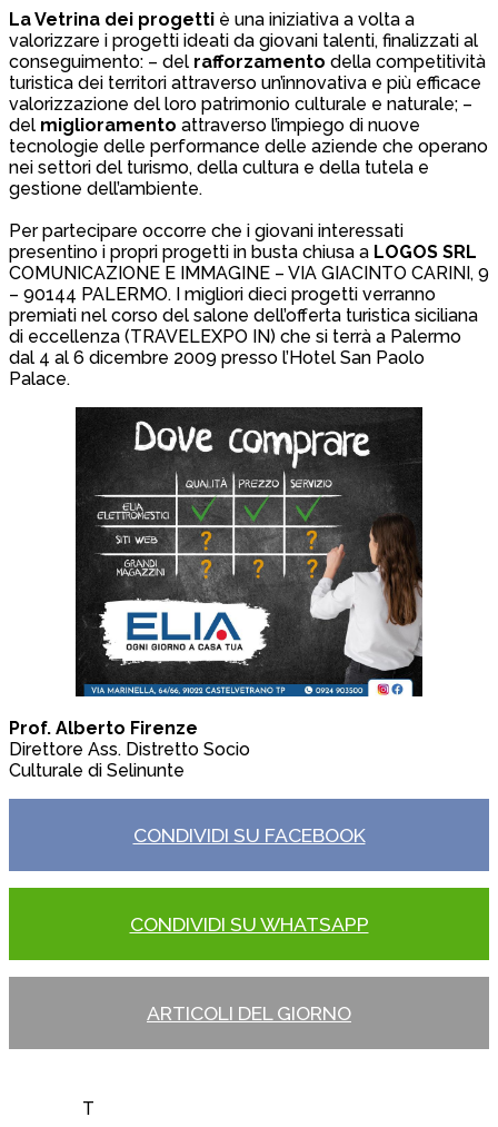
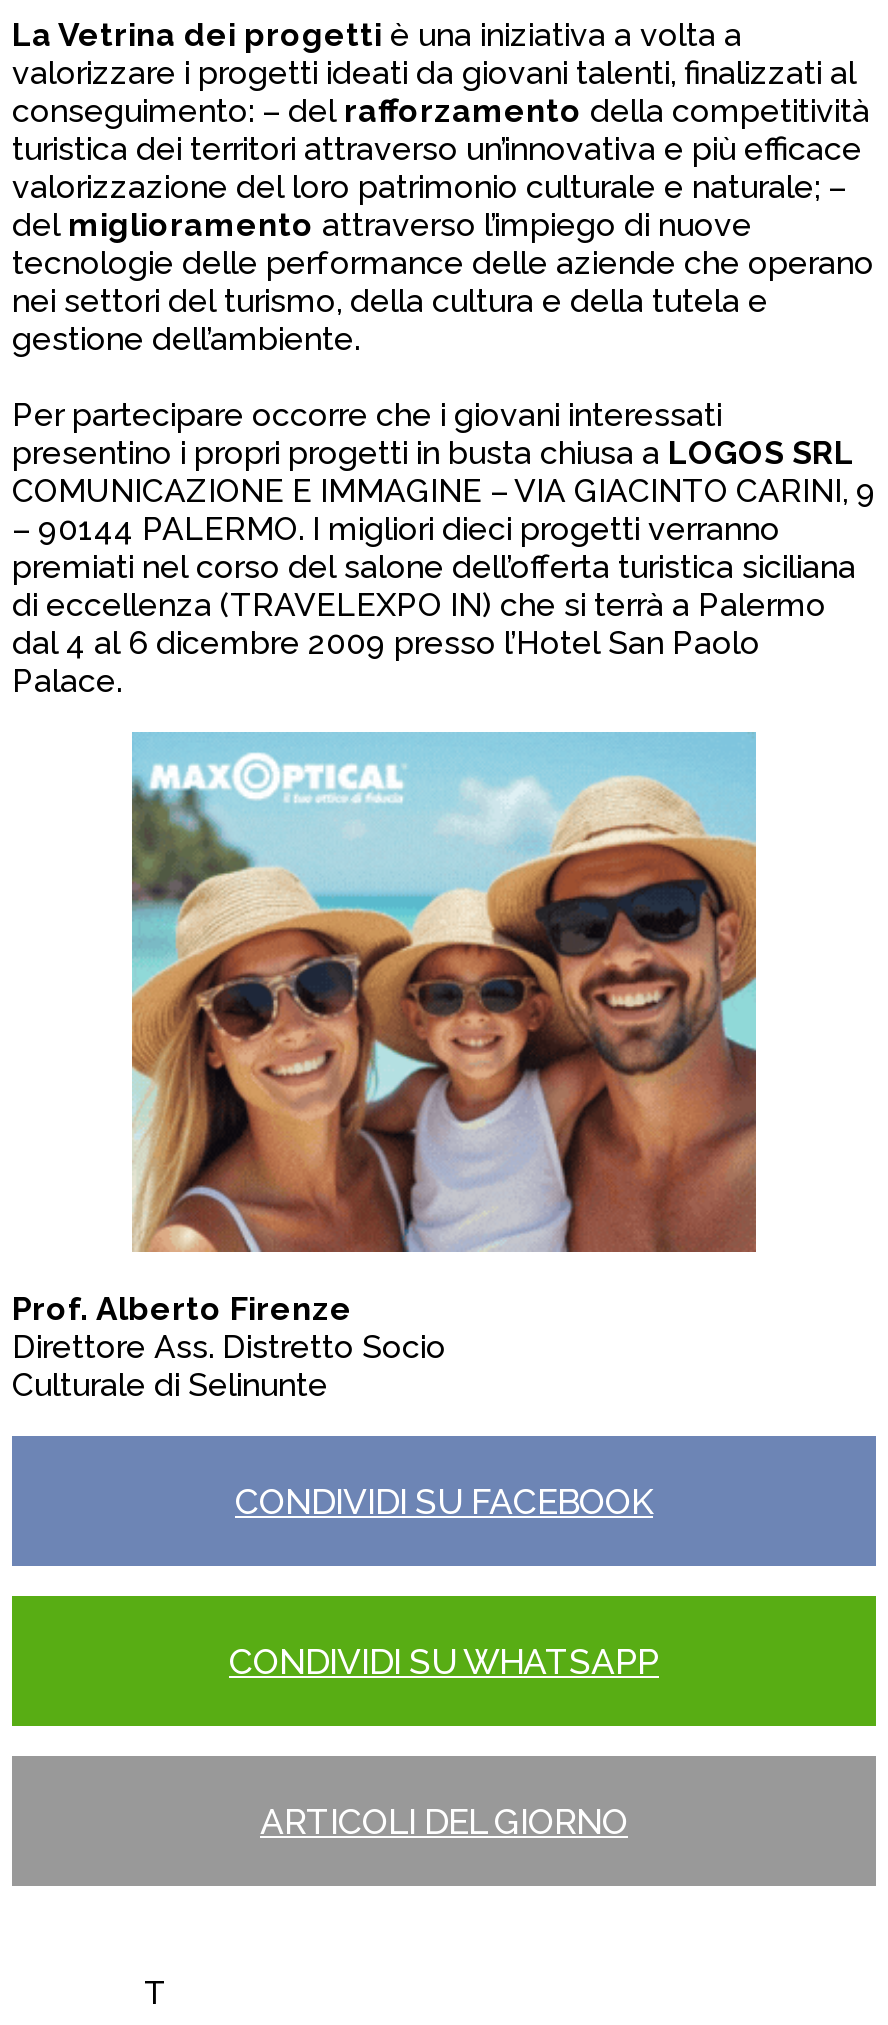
[74,406,424,698] [image] -> [130,732,758,1254] [image]

